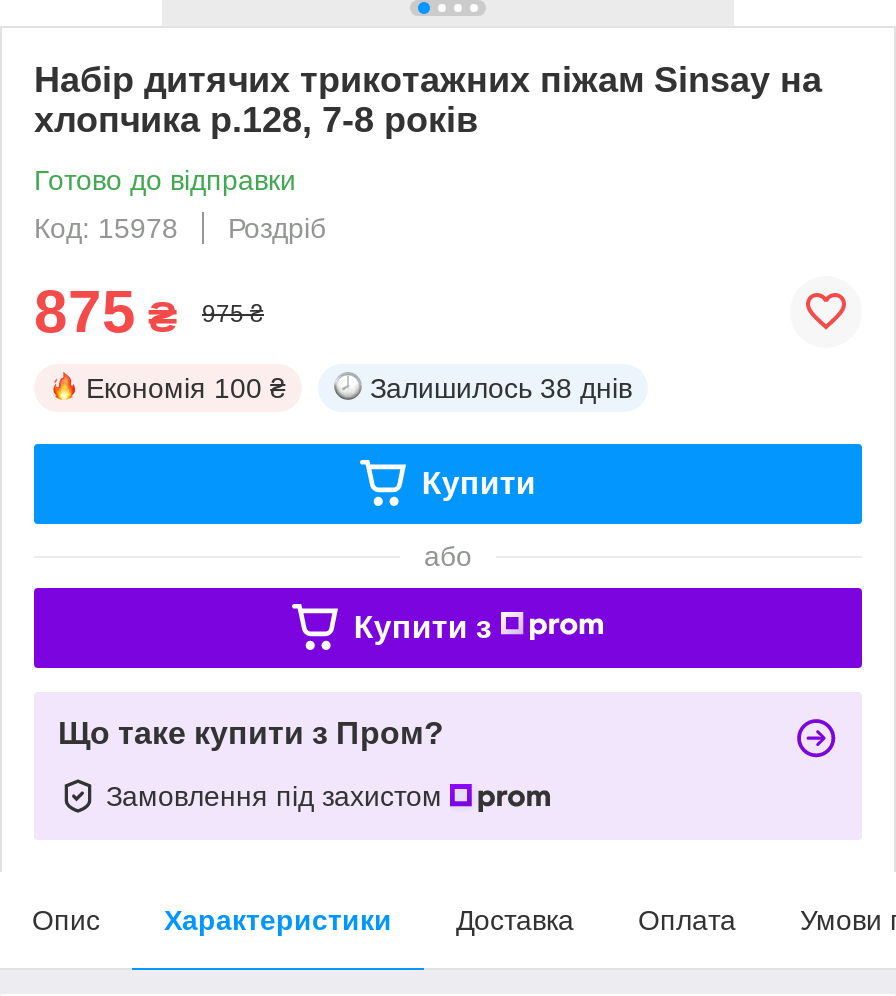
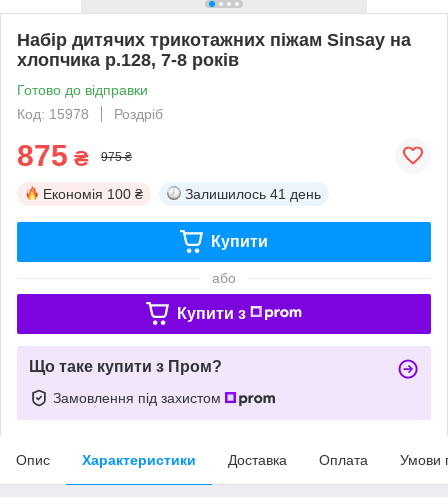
[370,372,632,404] Залишилось 38 днів -> [185,186,321,202] Залишилось 41 день

